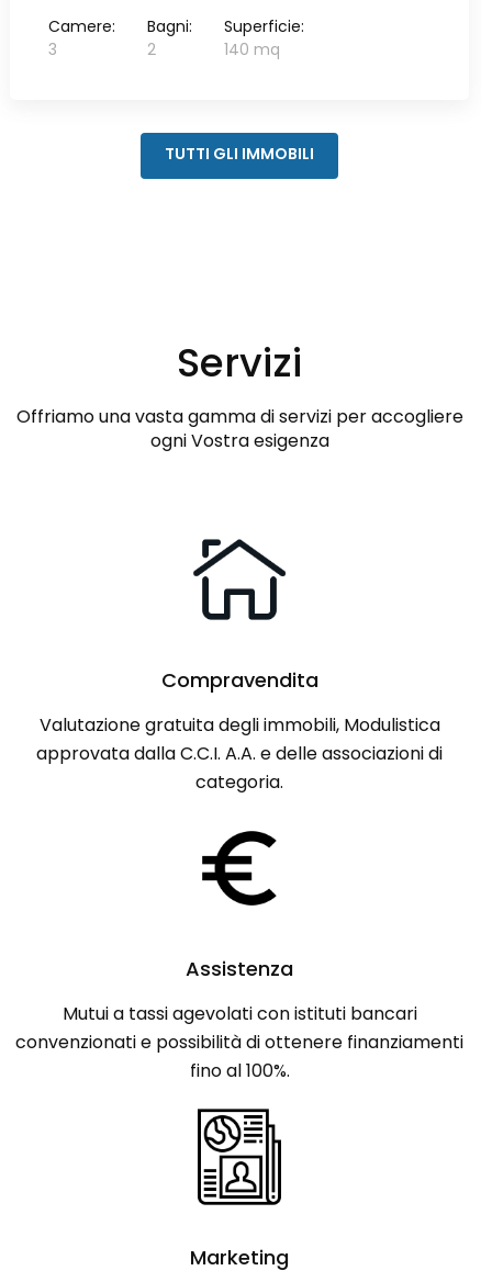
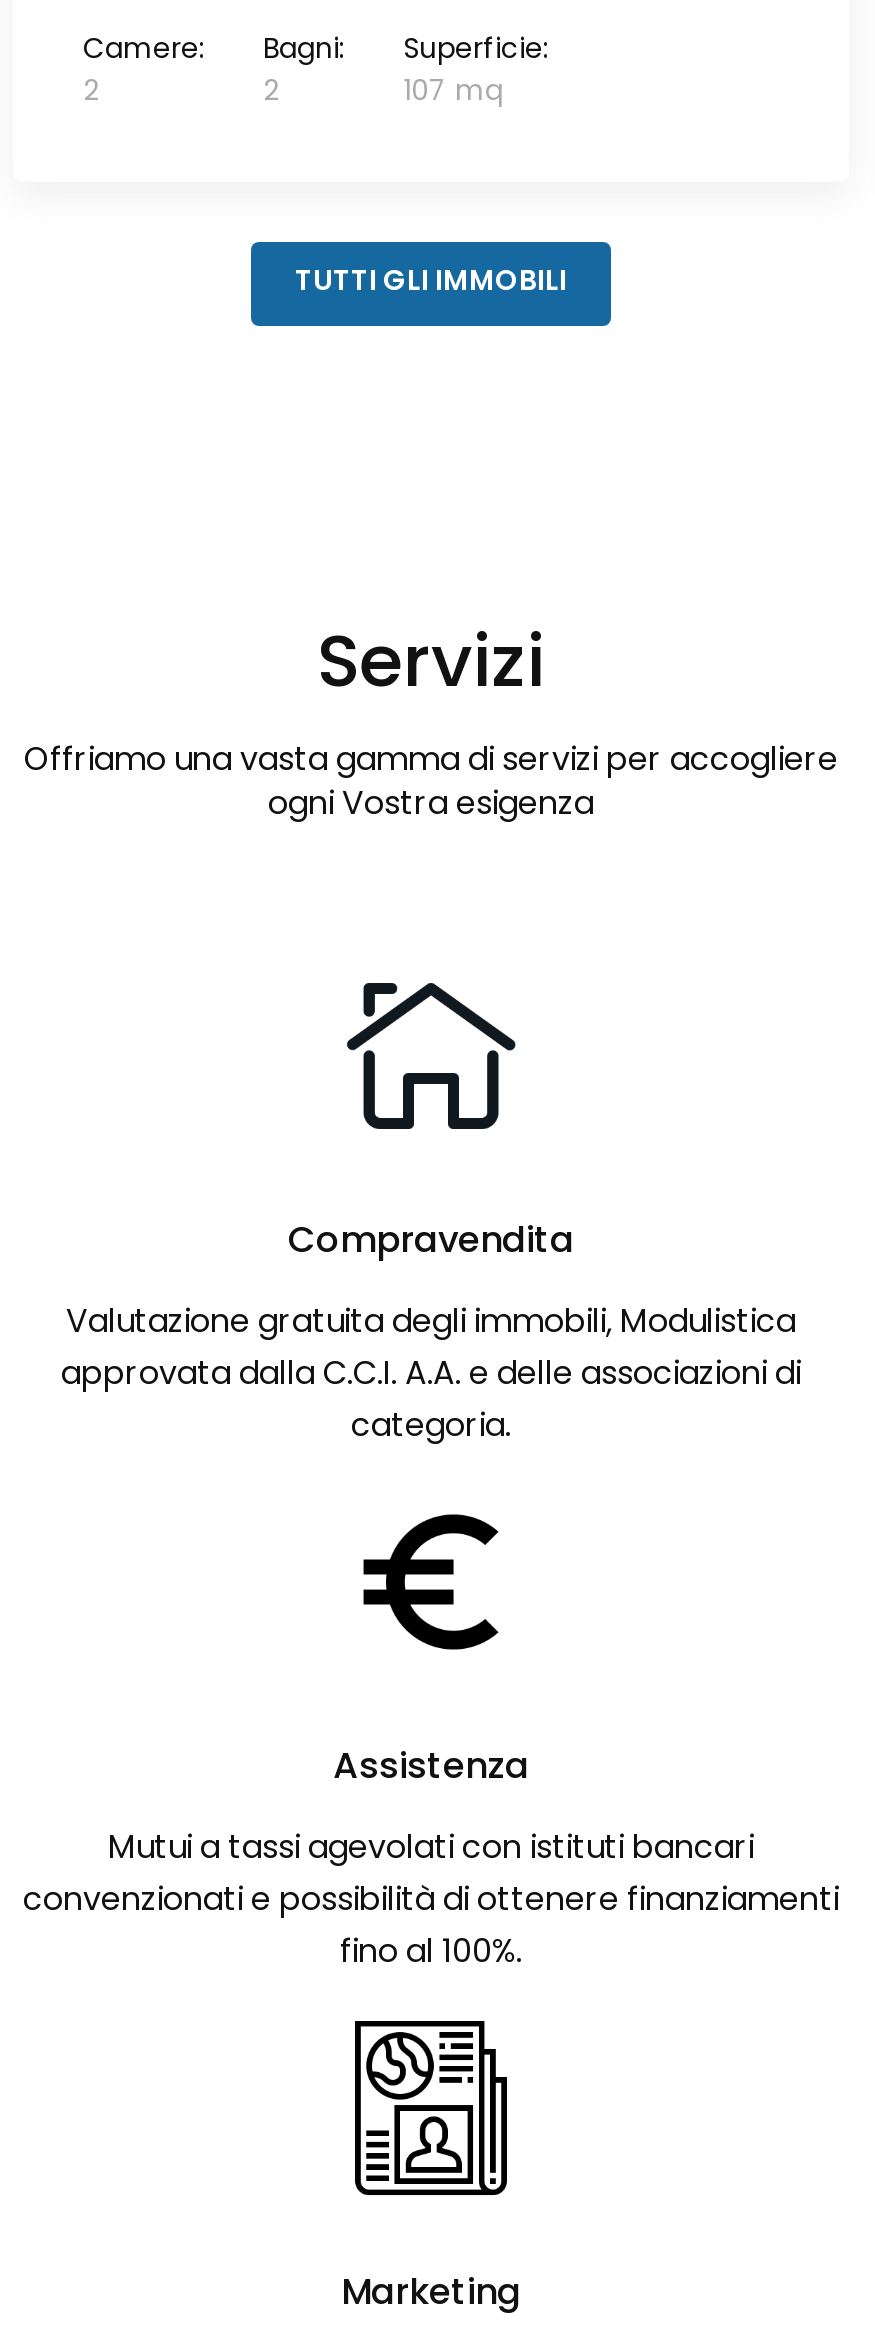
[48,38,57,60] 3 -> [83,70,99,110] 2
[224,38,280,60] 140 mq -> [403,70,503,110] 107 mq

